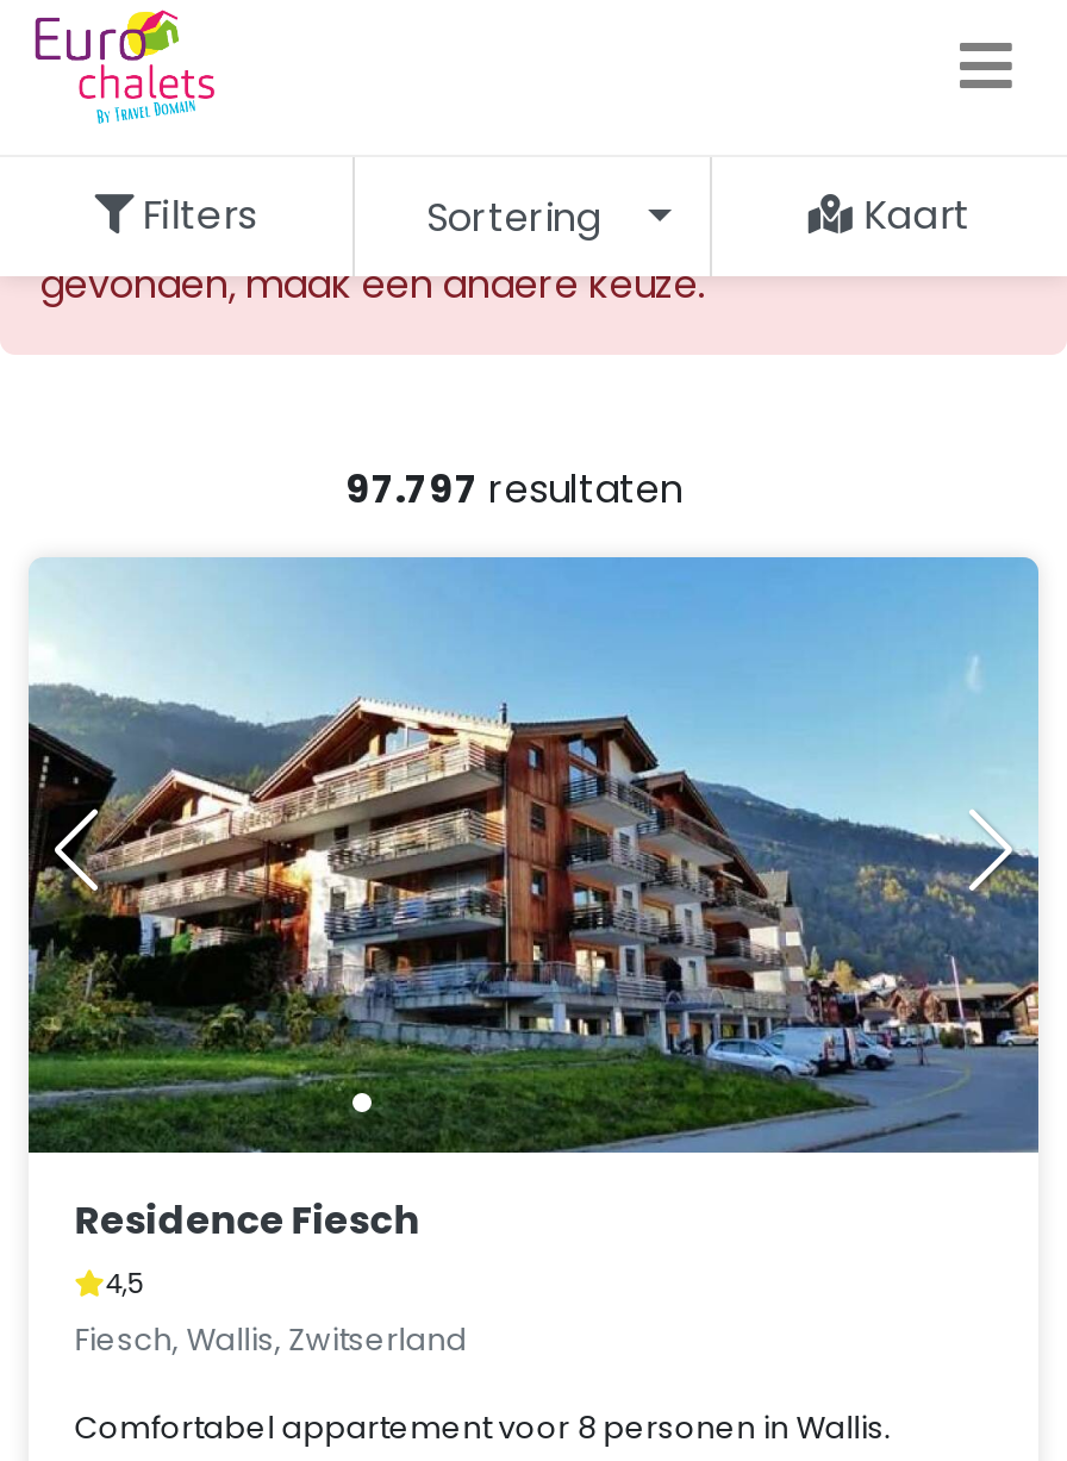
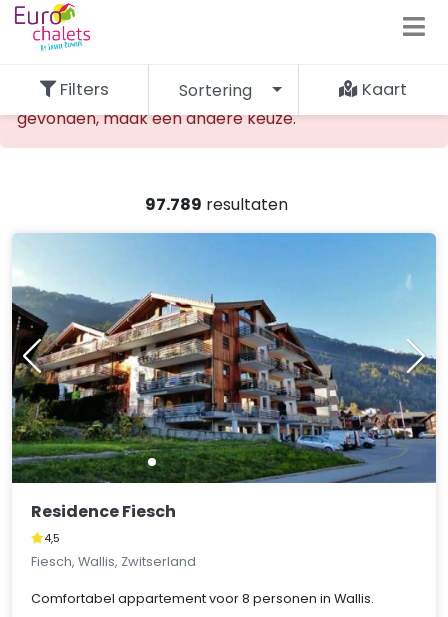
[345,462,684,517] 97.797 resultaten -> [144,193,287,216] 97.789 resultaten

